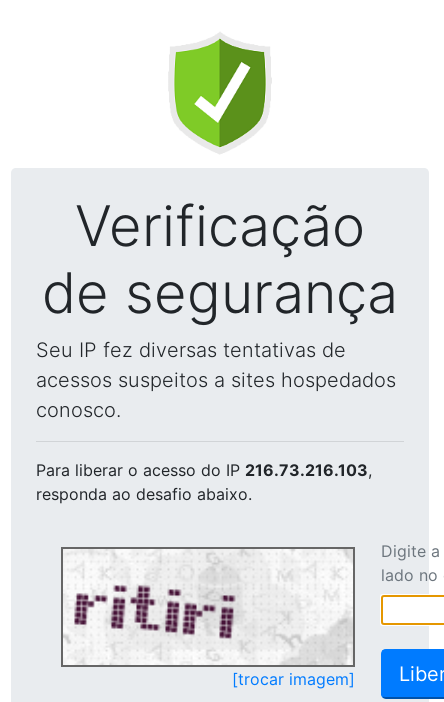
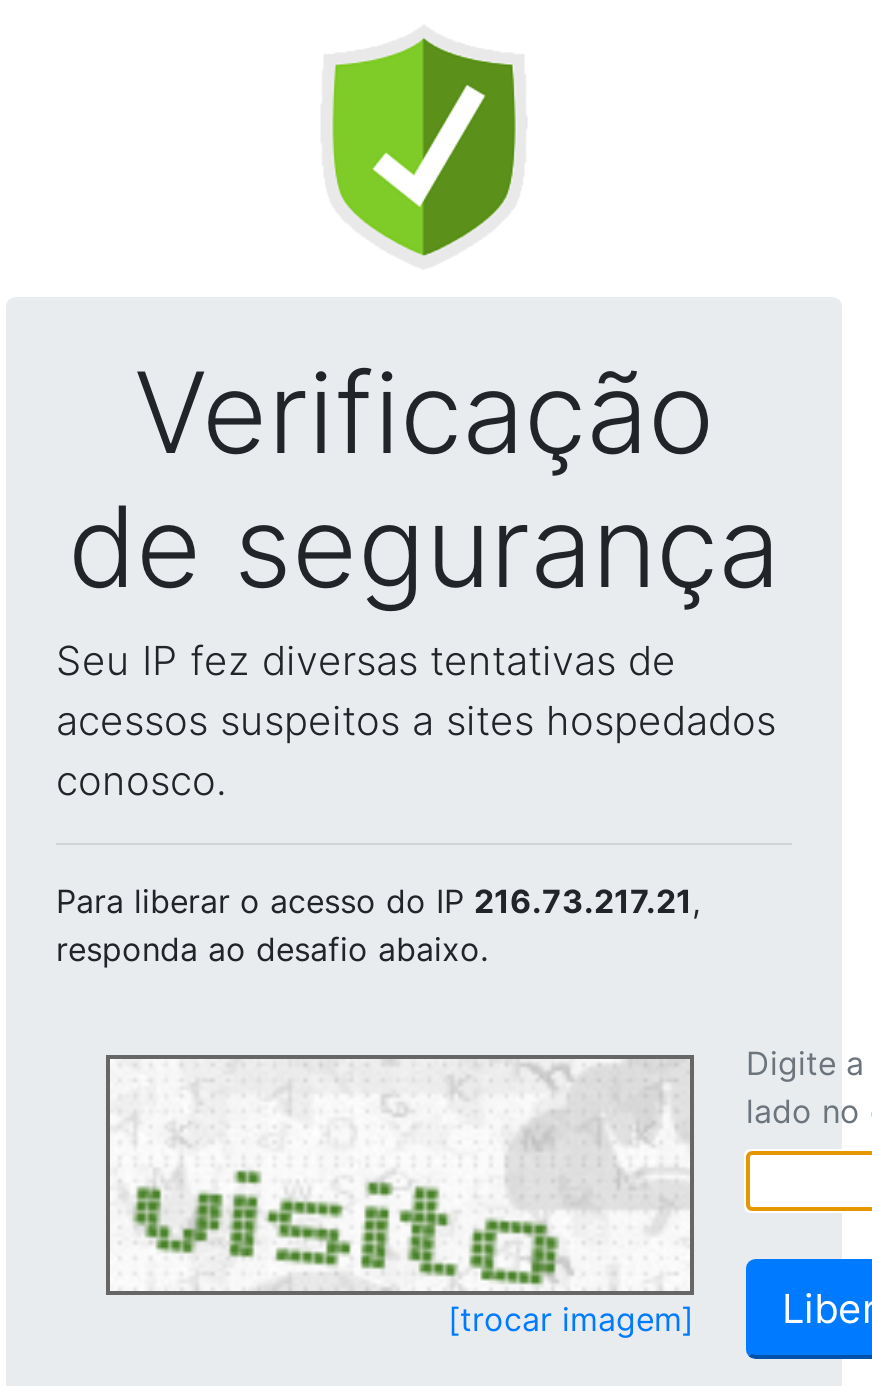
[36,460,372,480] Para liberar o acesso do IP 216.73.216.103, -> [56,881,700,921] Para liberar o acesso do IP 216.73.217.21,
[66,551,351,663] [image] -> [132,1063,686,1287] [image]

